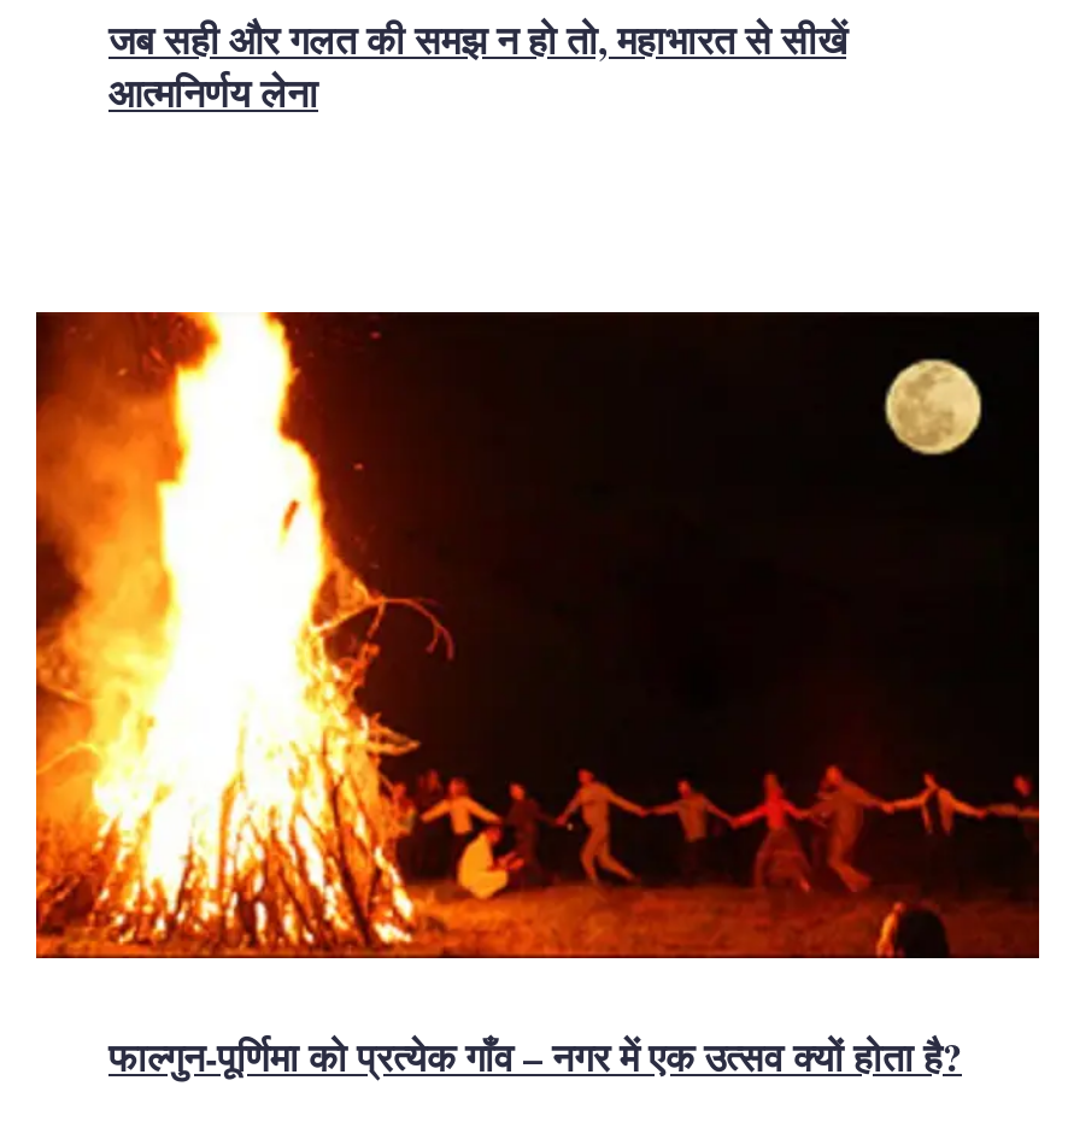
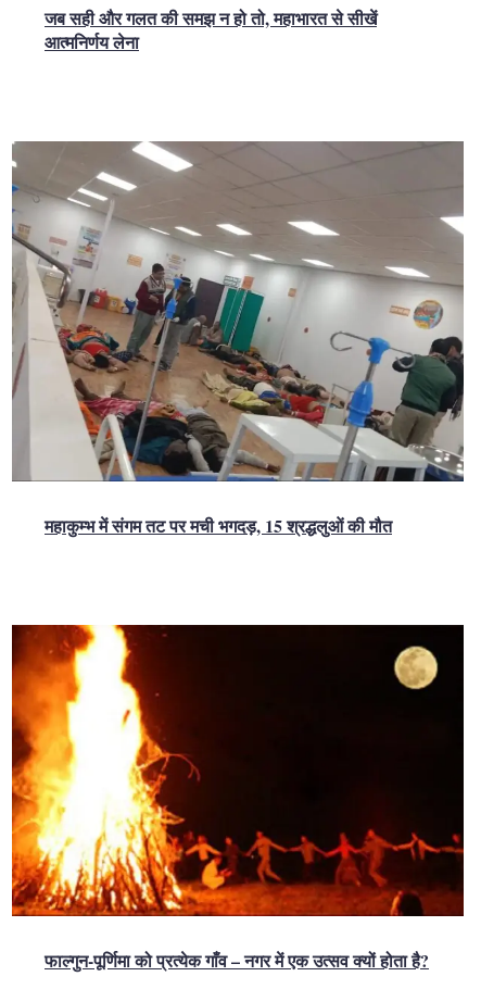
none -> [11,140,465,538] [image] | महाकुम्भ में संगम तट पर मची भगदड़, 15 श्रद्धलुओं की मौत

